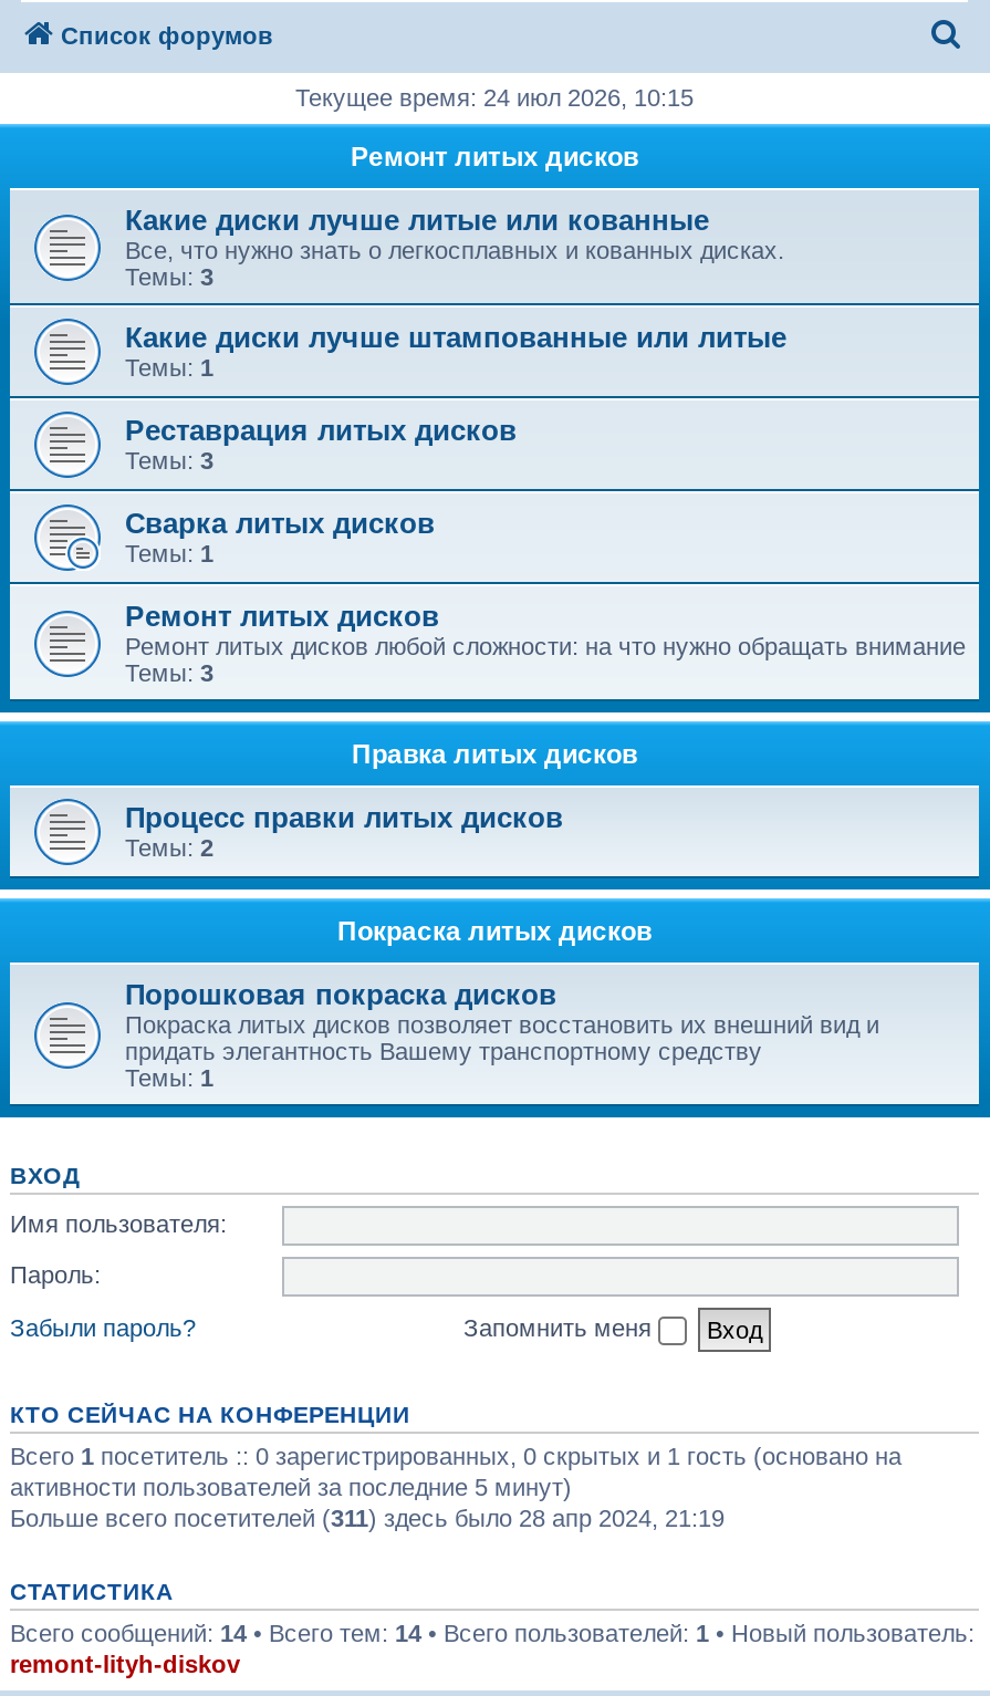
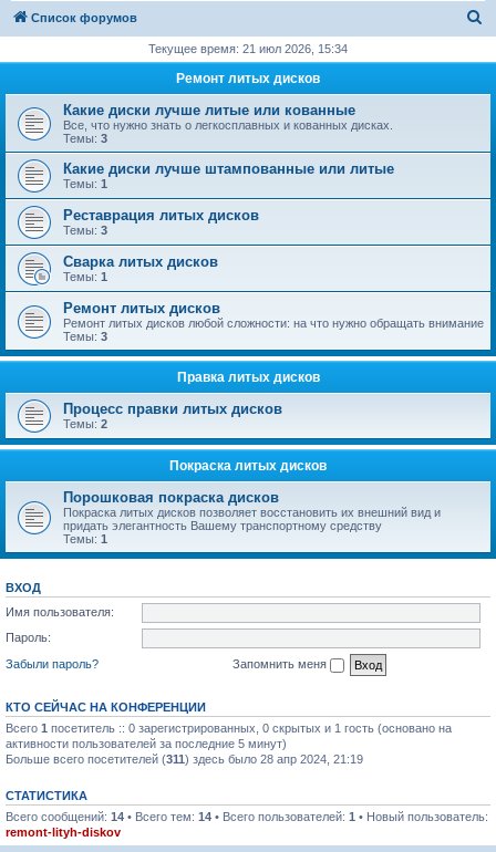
[295,84,694,111] Текущее время: 24 июл 2026, 10:15 -> [148,42,348,55] Текущее время: 21 июл 2026, 15:34

